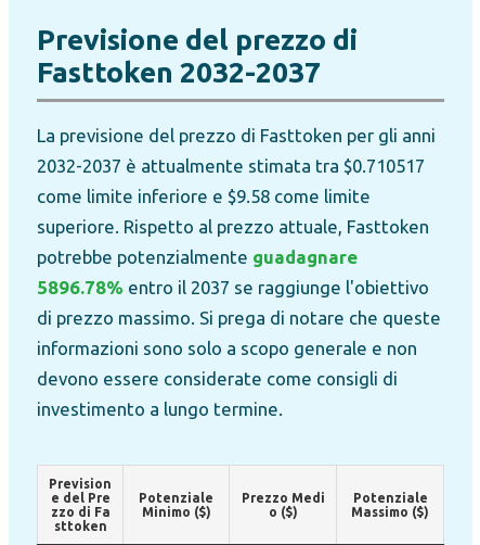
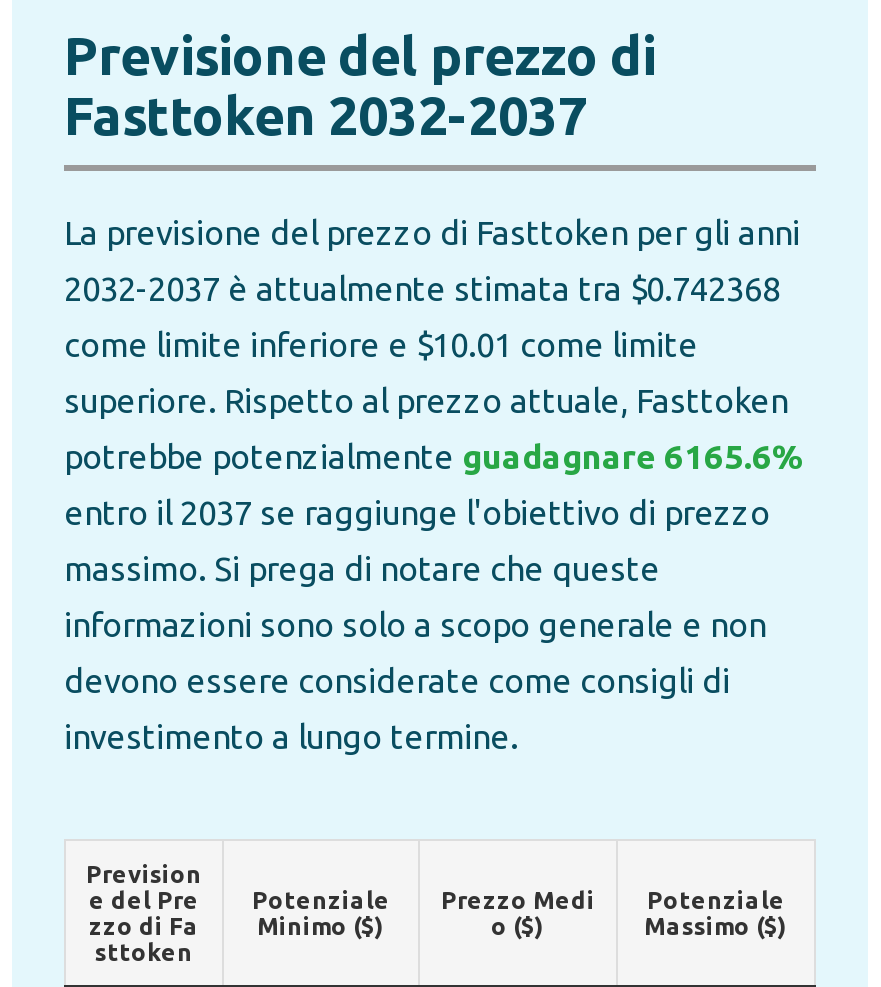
[37,155,425,176] 2032-2037 è attualmente stimata tra $0.710517 -> [64,269,780,307] 2032-2037 è attualmente stimata tra $0.742368
[37,186,371,206] come limite inferiore e $9.58 come limite -> [64,325,698,363] come limite inferiore e $10.01 come limite
[37,246,358,267] potrebbe potenzialmente guadagnare -> [64,437,804,475] potrebbe potenzialmente guadagnare 6165.6%
[37,277,429,297] 5896.78% entro il 2037 se raggiunge l'obiettivo -> [64,493,770,531] entro il 2037 se raggiunge l'obiettivo di prezzo
[37,307,441,328] di prezzo massimo. Si prega di notare che queste -> [64,549,660,587] massimo. Si prega di notare che queste

